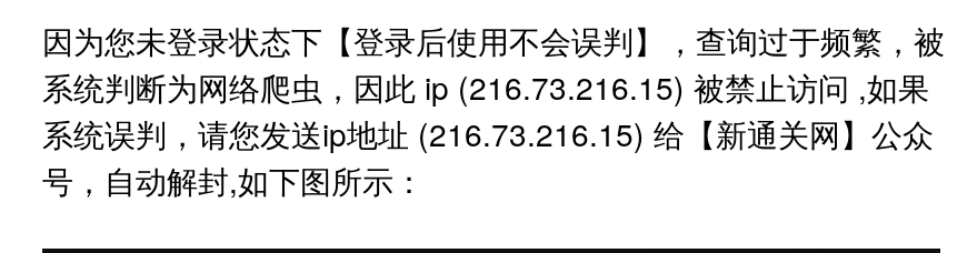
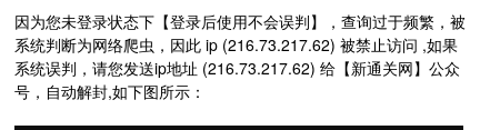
[42,64,929,109] 系统判断为网络爬虫，因此 ip (216.73.216.15) 被禁止访问 ,如果 -> [14,33,458,56] 系统判断为网络爬虫，因此 ip (216.73.217.62) 被禁止访问 ,如果
[42,111,934,155] 系统误判，请您发送ip地址 (216.73.216.15) 给【新通关网】公众 -> [14,57,460,79] 系统误判，请您发送ip地址 (216.73.217.62) 给【新通关网】公众

